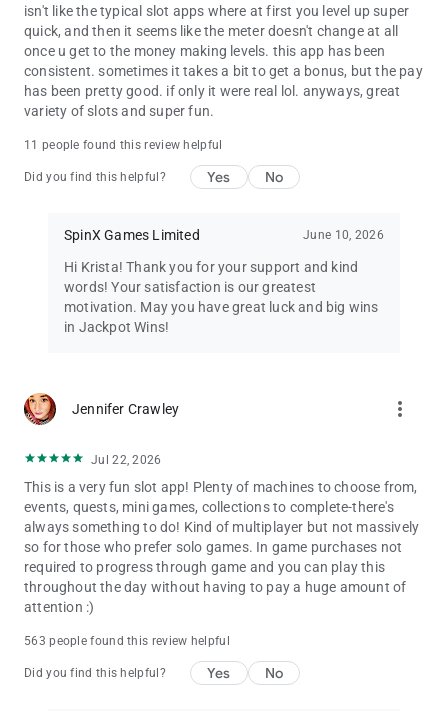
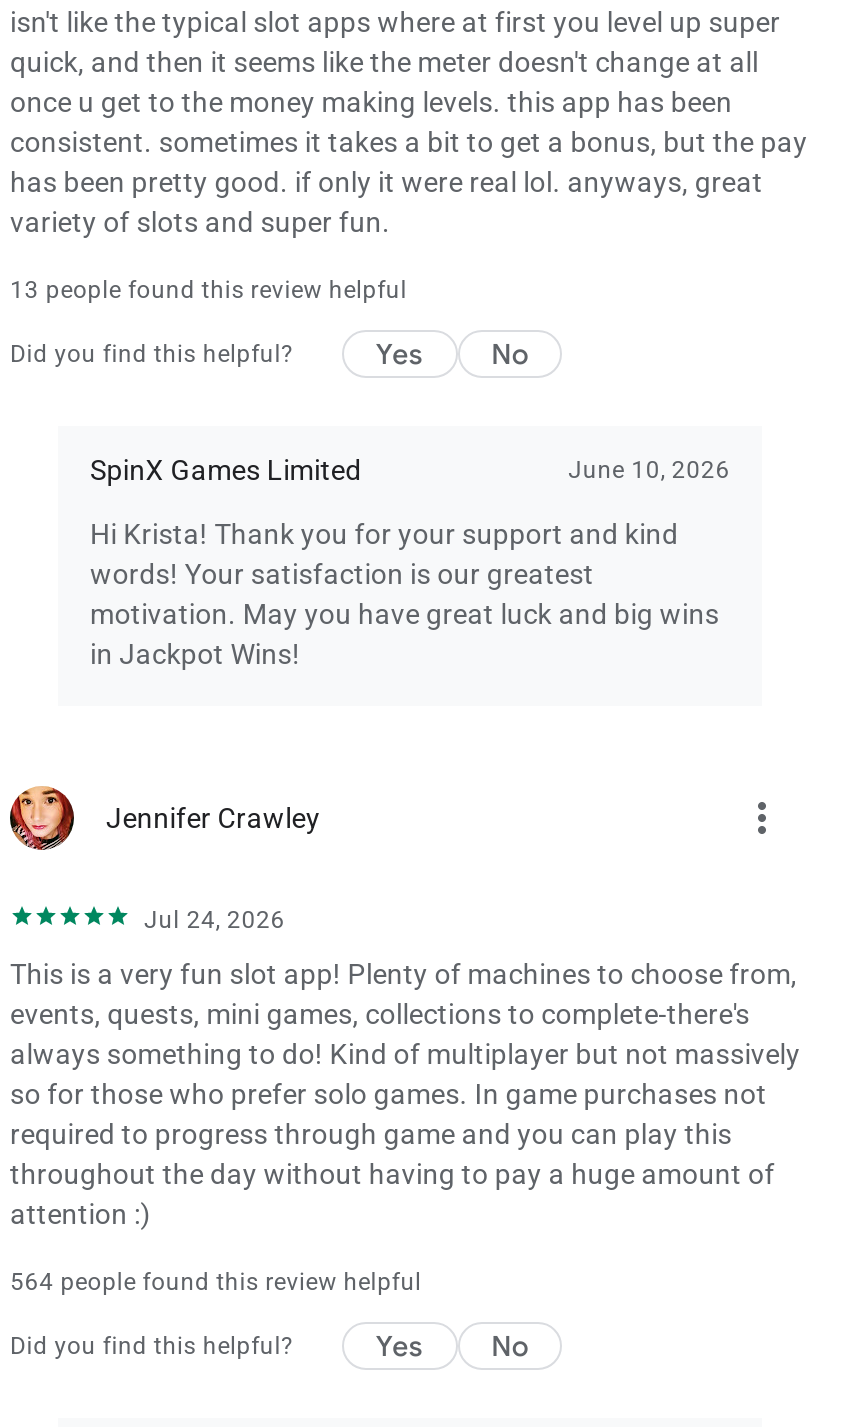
[24,138,222,152] 11 people found this review helpful -> [10,275,407,303] 13 people found this review helpful
[91,453,162,467] Jul 22, 2026 -> [144,905,285,933] Jul 24, 2026
[24,634,230,648] 563 people found this review helpful -> [10,1267,422,1295] 564 people found this review helpful

